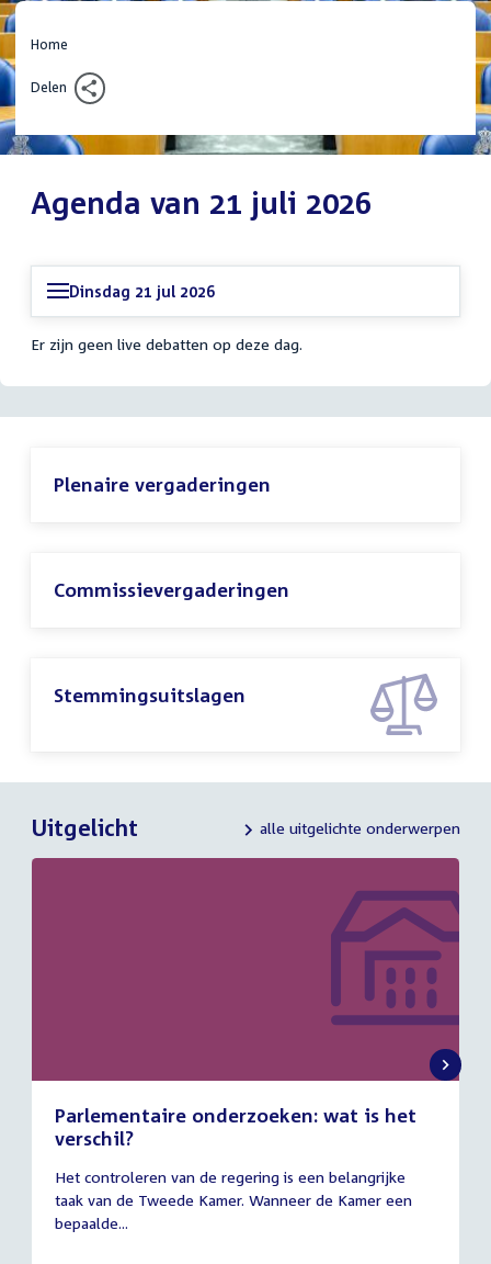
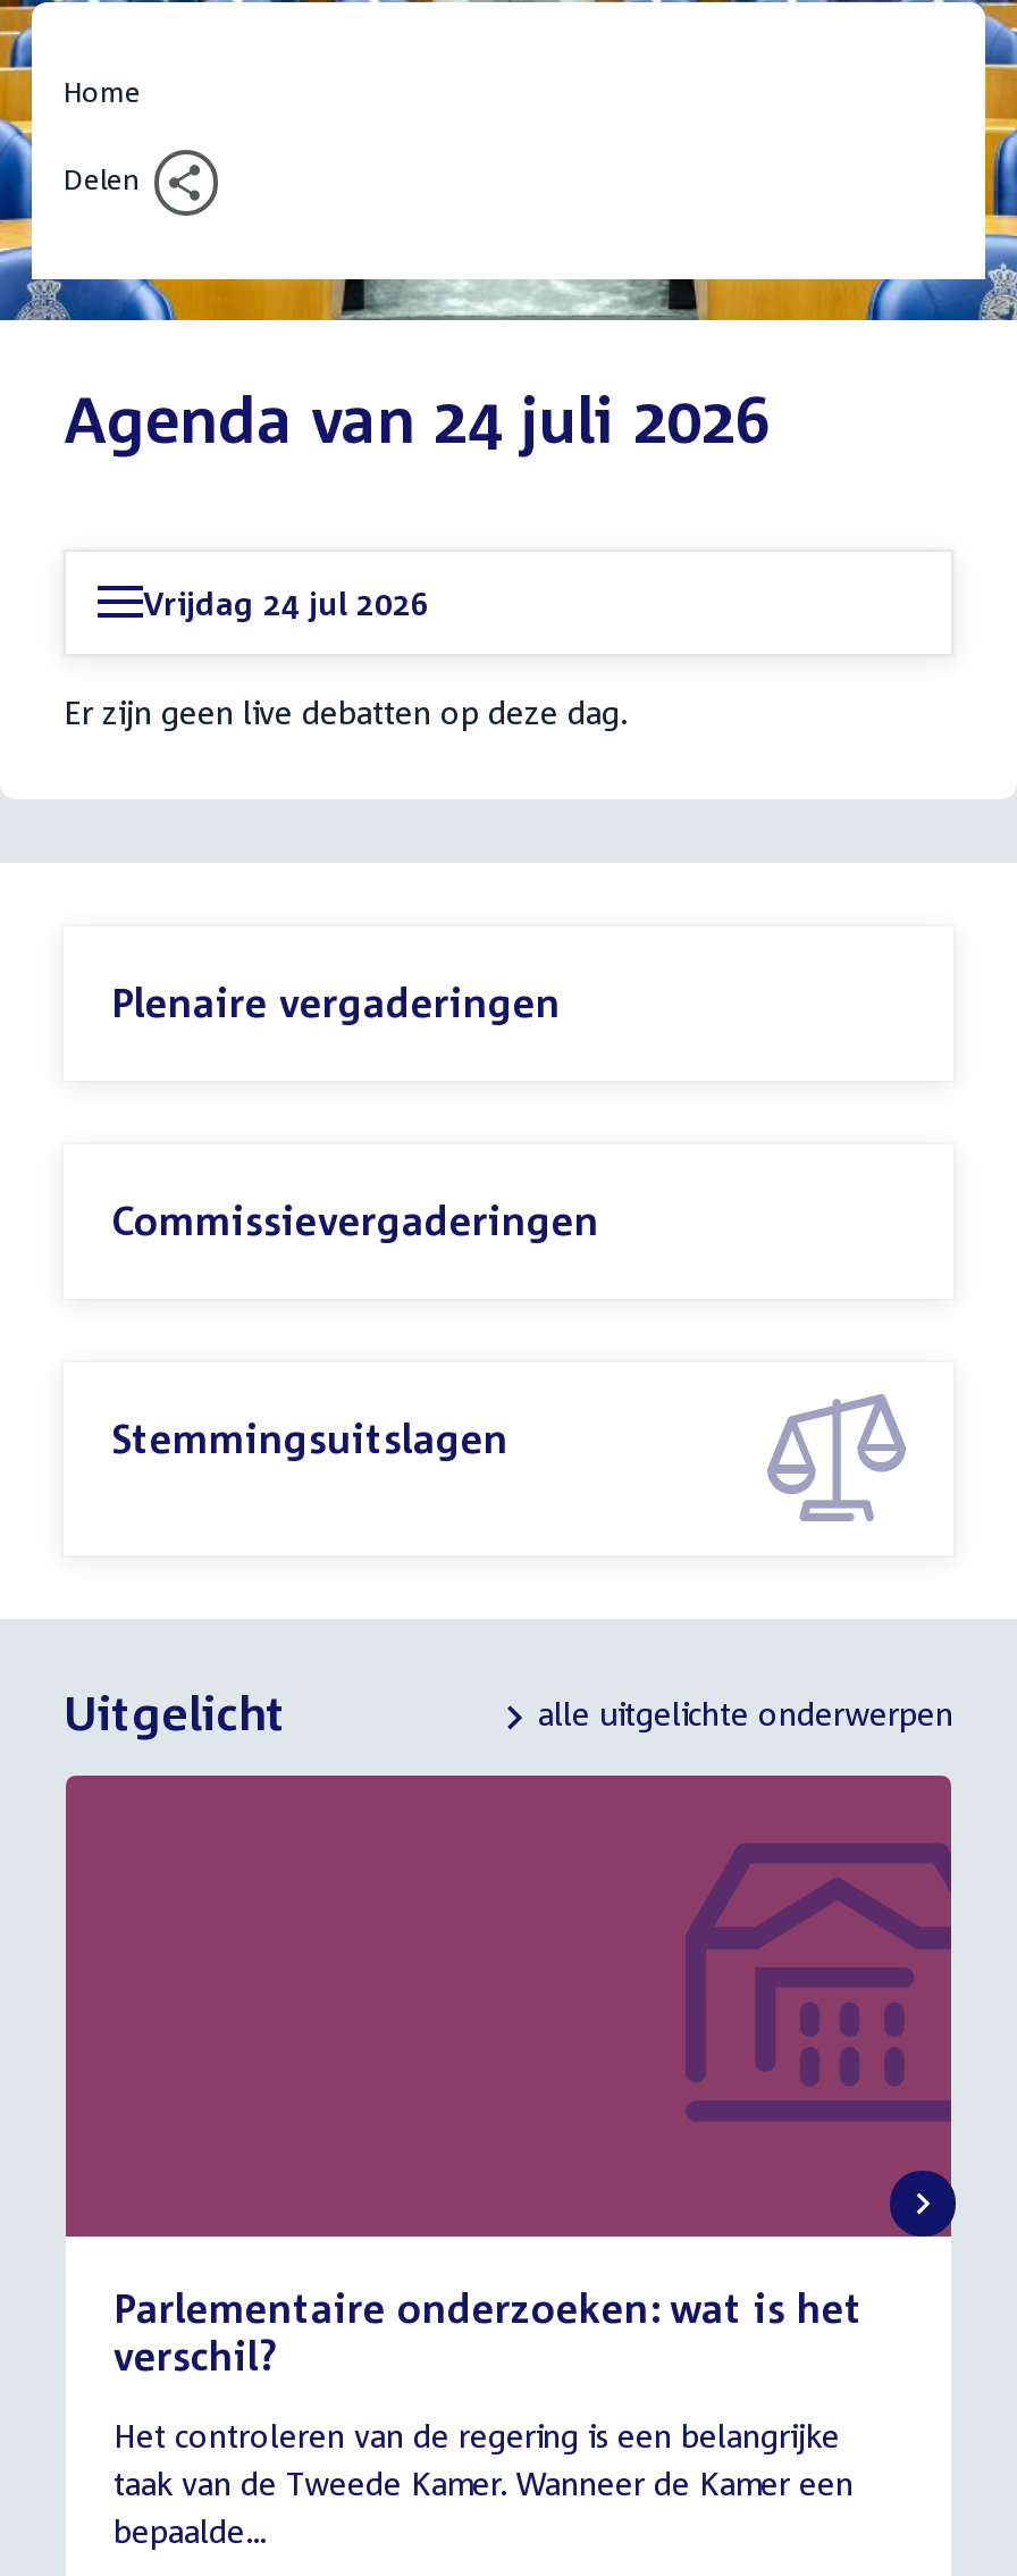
[31,184,372,220] Agenda van 21 juli 2026 -> [64,381,770,456] Agenda van 24 juli 2026
[69,282,215,300] Dinsdag 21 jul 2026 -> [143,583,429,621] Vrijdag 24 jul 2026

